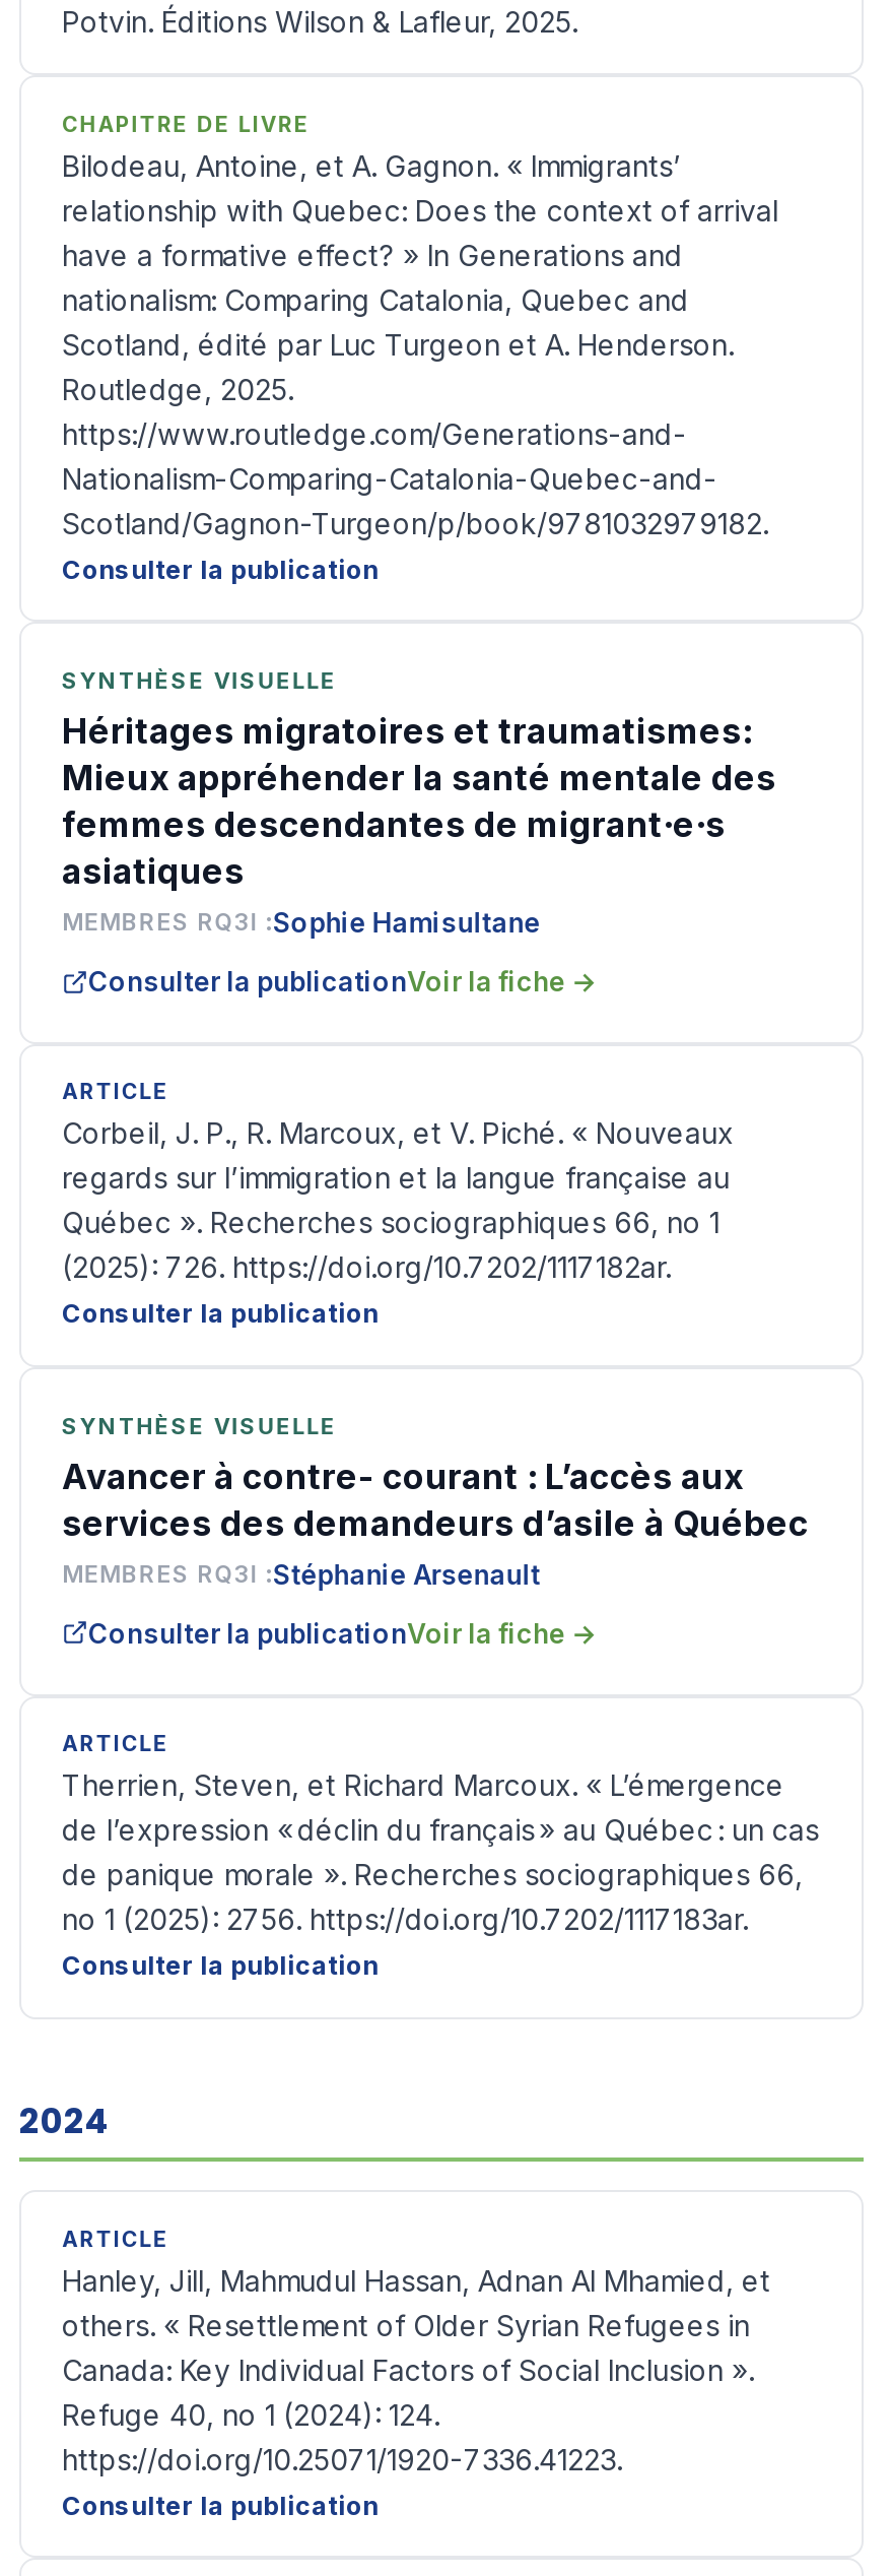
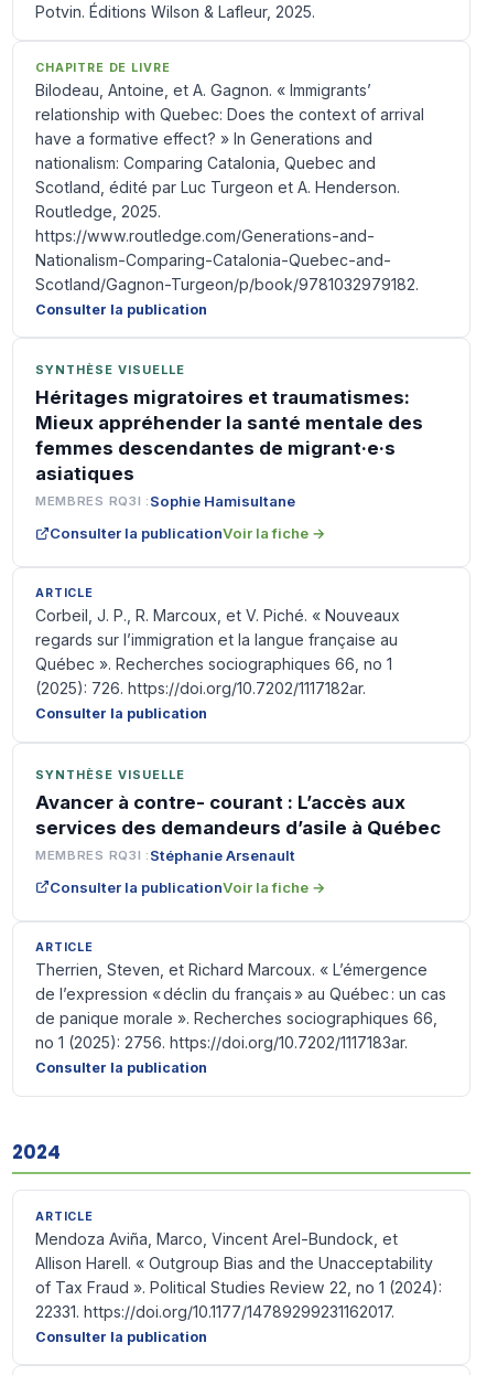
[62,2263,770,2476] Hanley, Jill, Mahmudul Hassan, Adnan Al Mhamied, et | others. « Resettlement of Older Syrian Refugees in | Canada: Key Individual Factors of Social Inclusion ». | Refuge 40, no 1 (2024): 124. | https://doi.org/10.25071/1920-7336.41223. -> [35,1229,442,1321] Mendoza Aviña, Marco, Vincent Arel-Bundock, et | Allison Harell. « Outgroup Bias and the Unacceptability | of Tax Fraud ». Political Studies Review 22, no 1 (2024): | 22331. https://doi.org/10.1177/14789299231162017.

